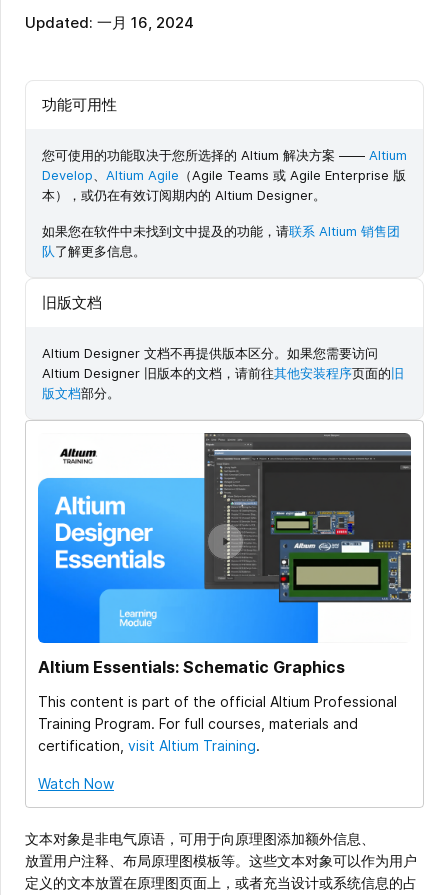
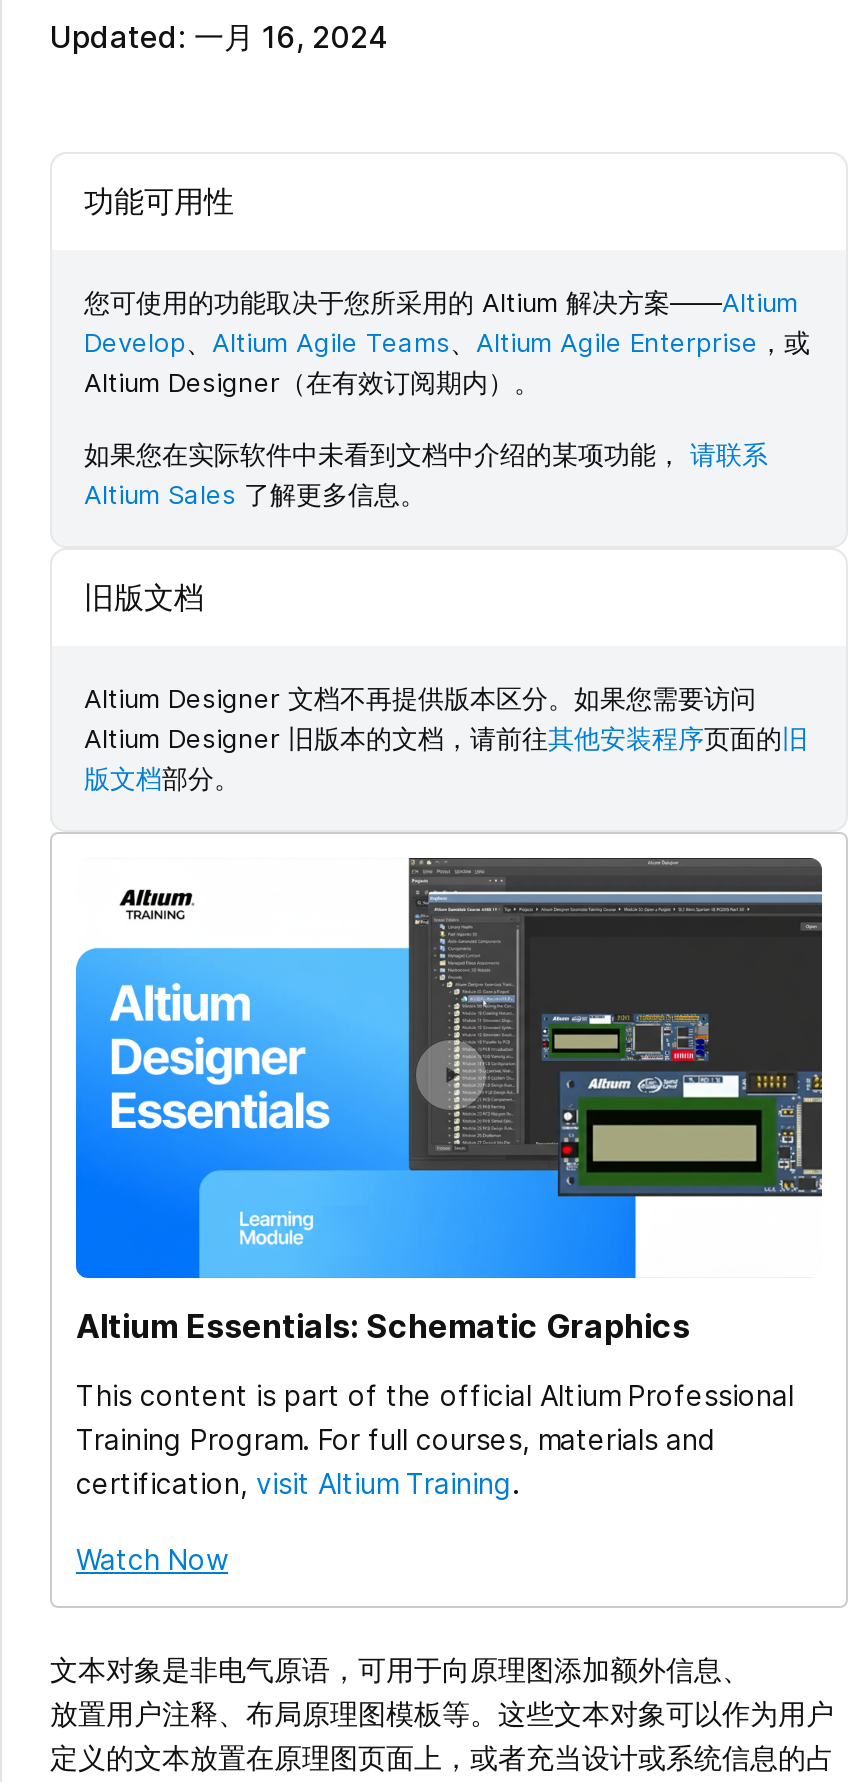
[42,147,407,203] 您可使用的功能取决于您所选择的 Altium 解决方案 ——Altium | Develop、Altium Agile（Agile Teams 或 Agile Enterprise 版 | 本），或仍在有效订阅期内的 Altium Designer。 -> [84,287,810,399] 您可使用的功能取决于您所采用的 Altium 解决方案——Altium | Develop、Altium Agile Teams、Altium Agile Enterprise，或 | Altium Designer（在有效订阅期内）。
[42,223,400,259] 如果您在软件中未找到文中提及的功能，请联系 Altium 销售团 | 队了解更多信息。 -> [84,439,768,511] 如果您在实际软件中未看到文档中介绍的某项功能，请联系 | Altium Sales了解更多信息。

